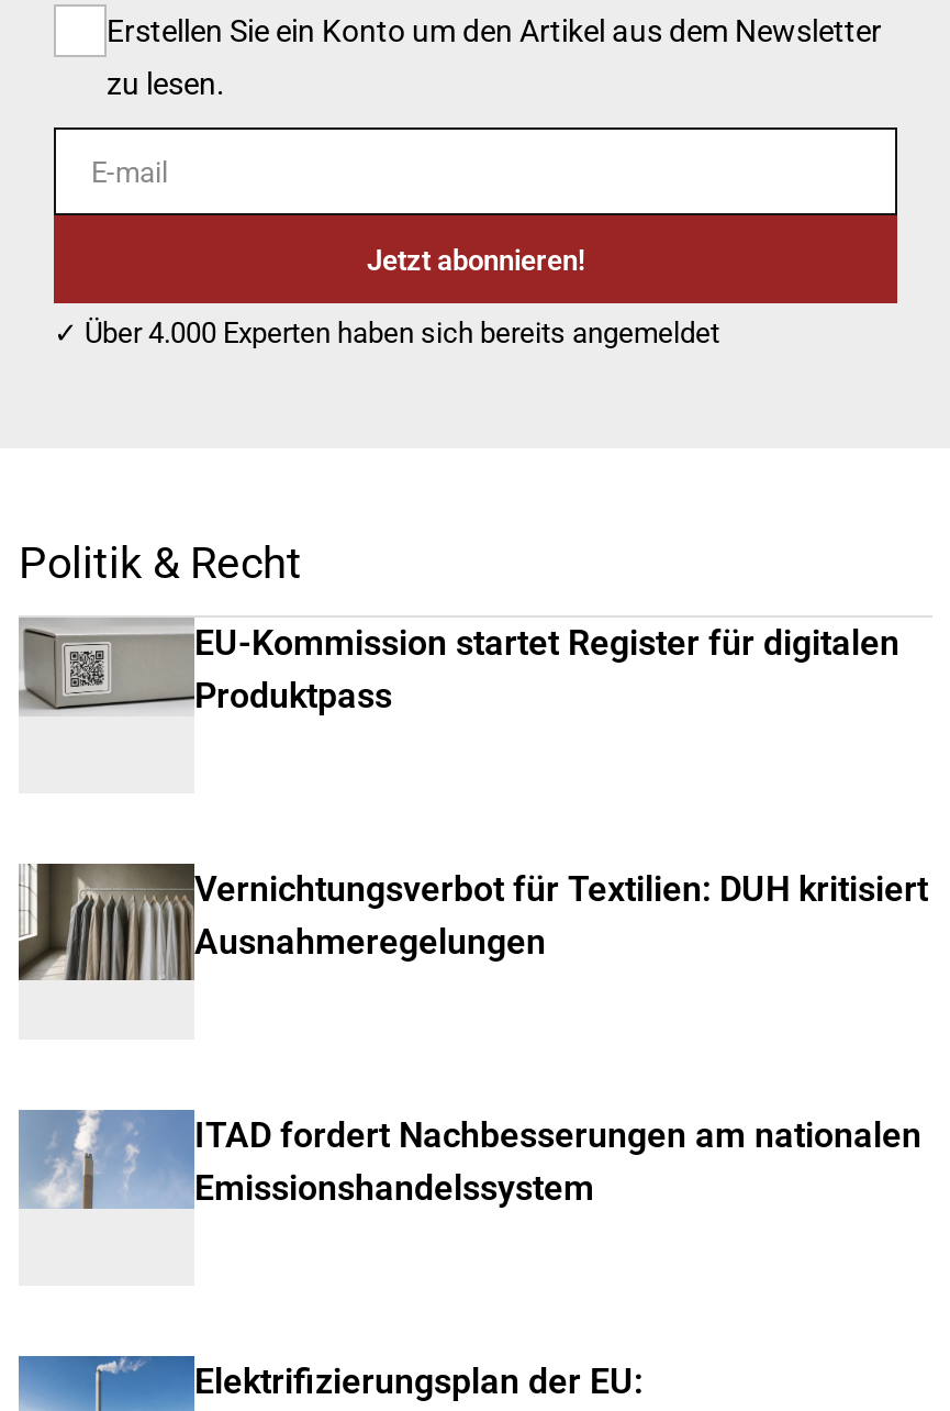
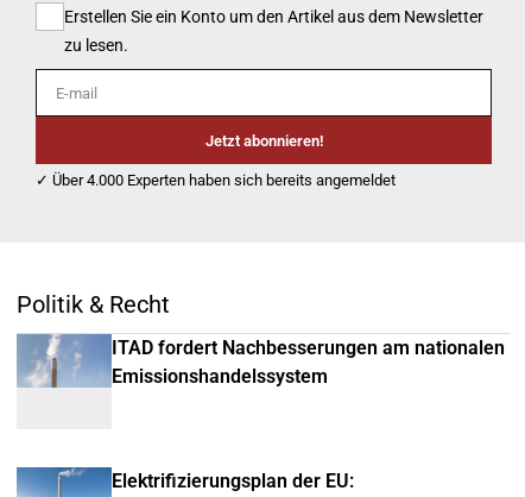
[19,618,899,716] [image] | EU-Kommission startet Register für digitalen | Produktpass -> none
[16,862,928,985] [image] | Vernichtungsverbot für Textilien: DUH kritisiert | Ausnahmeregelungen -> none

